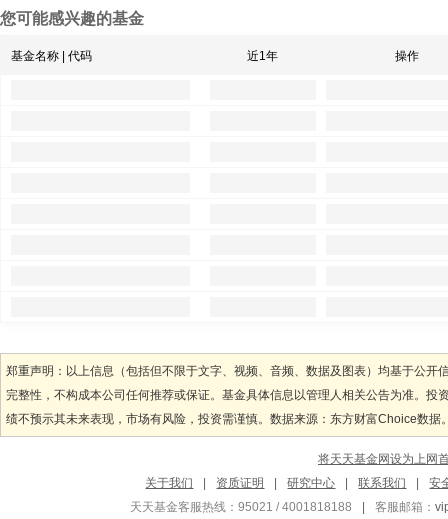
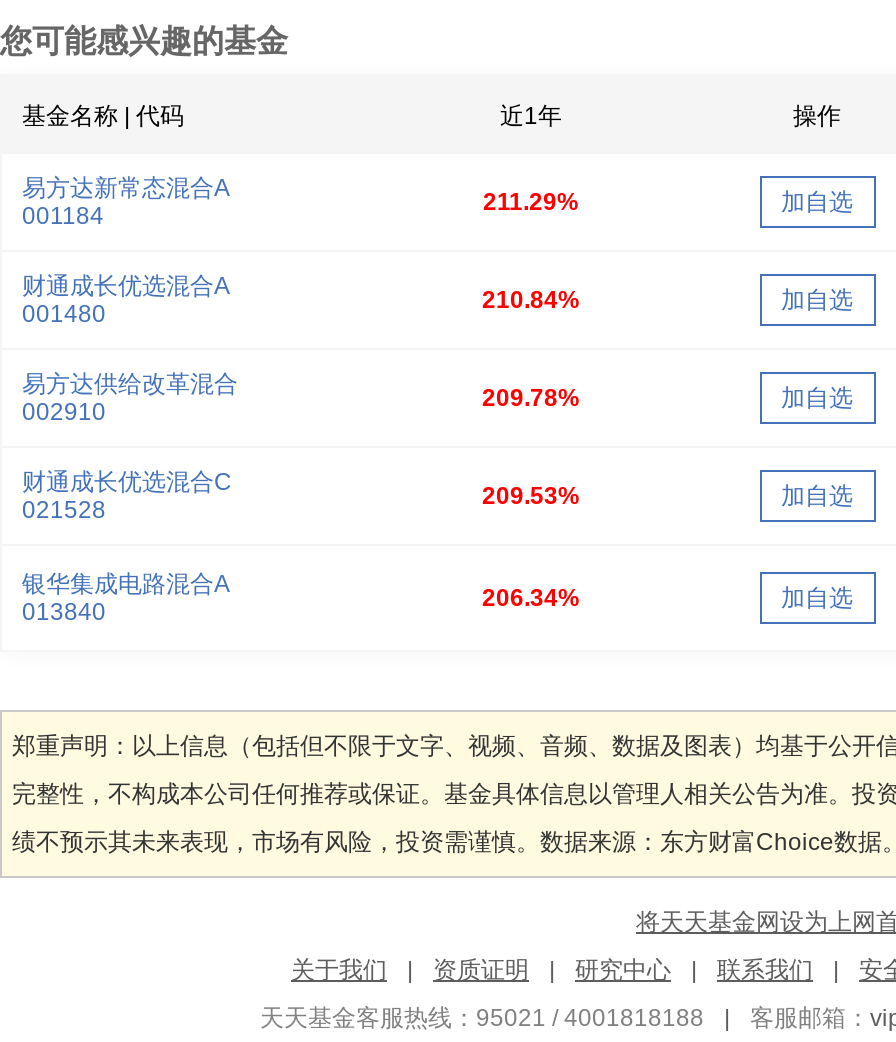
none -> [22,174,853,626] 易方达新常态混合A | 001184 | 211.29% | 加自选 | 财通成长优选混合A | 001480 | 210.84% | 加自选 | 易方达供给改革混合 | 002910 | 209.78% | 加自选 | 财通成长优选混合C | 021528 | 209.53% | 加自选 | 银华集成电路混合A | 013840 | 206.34% | 加自选

